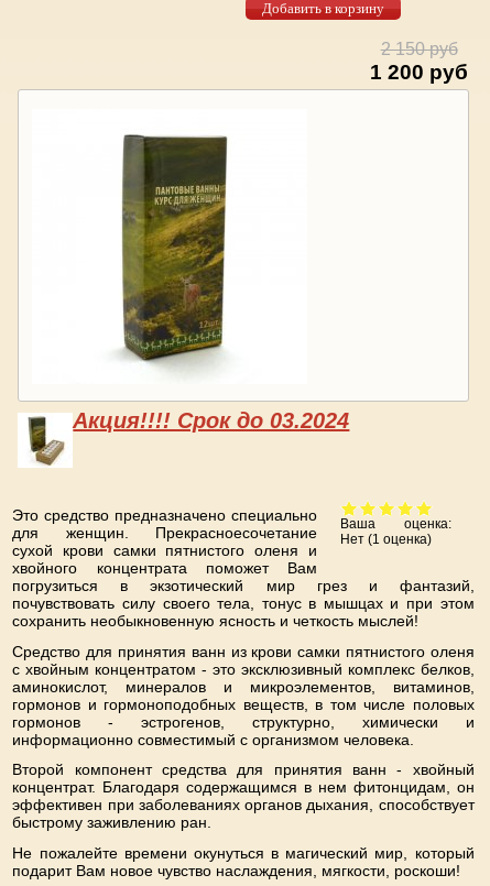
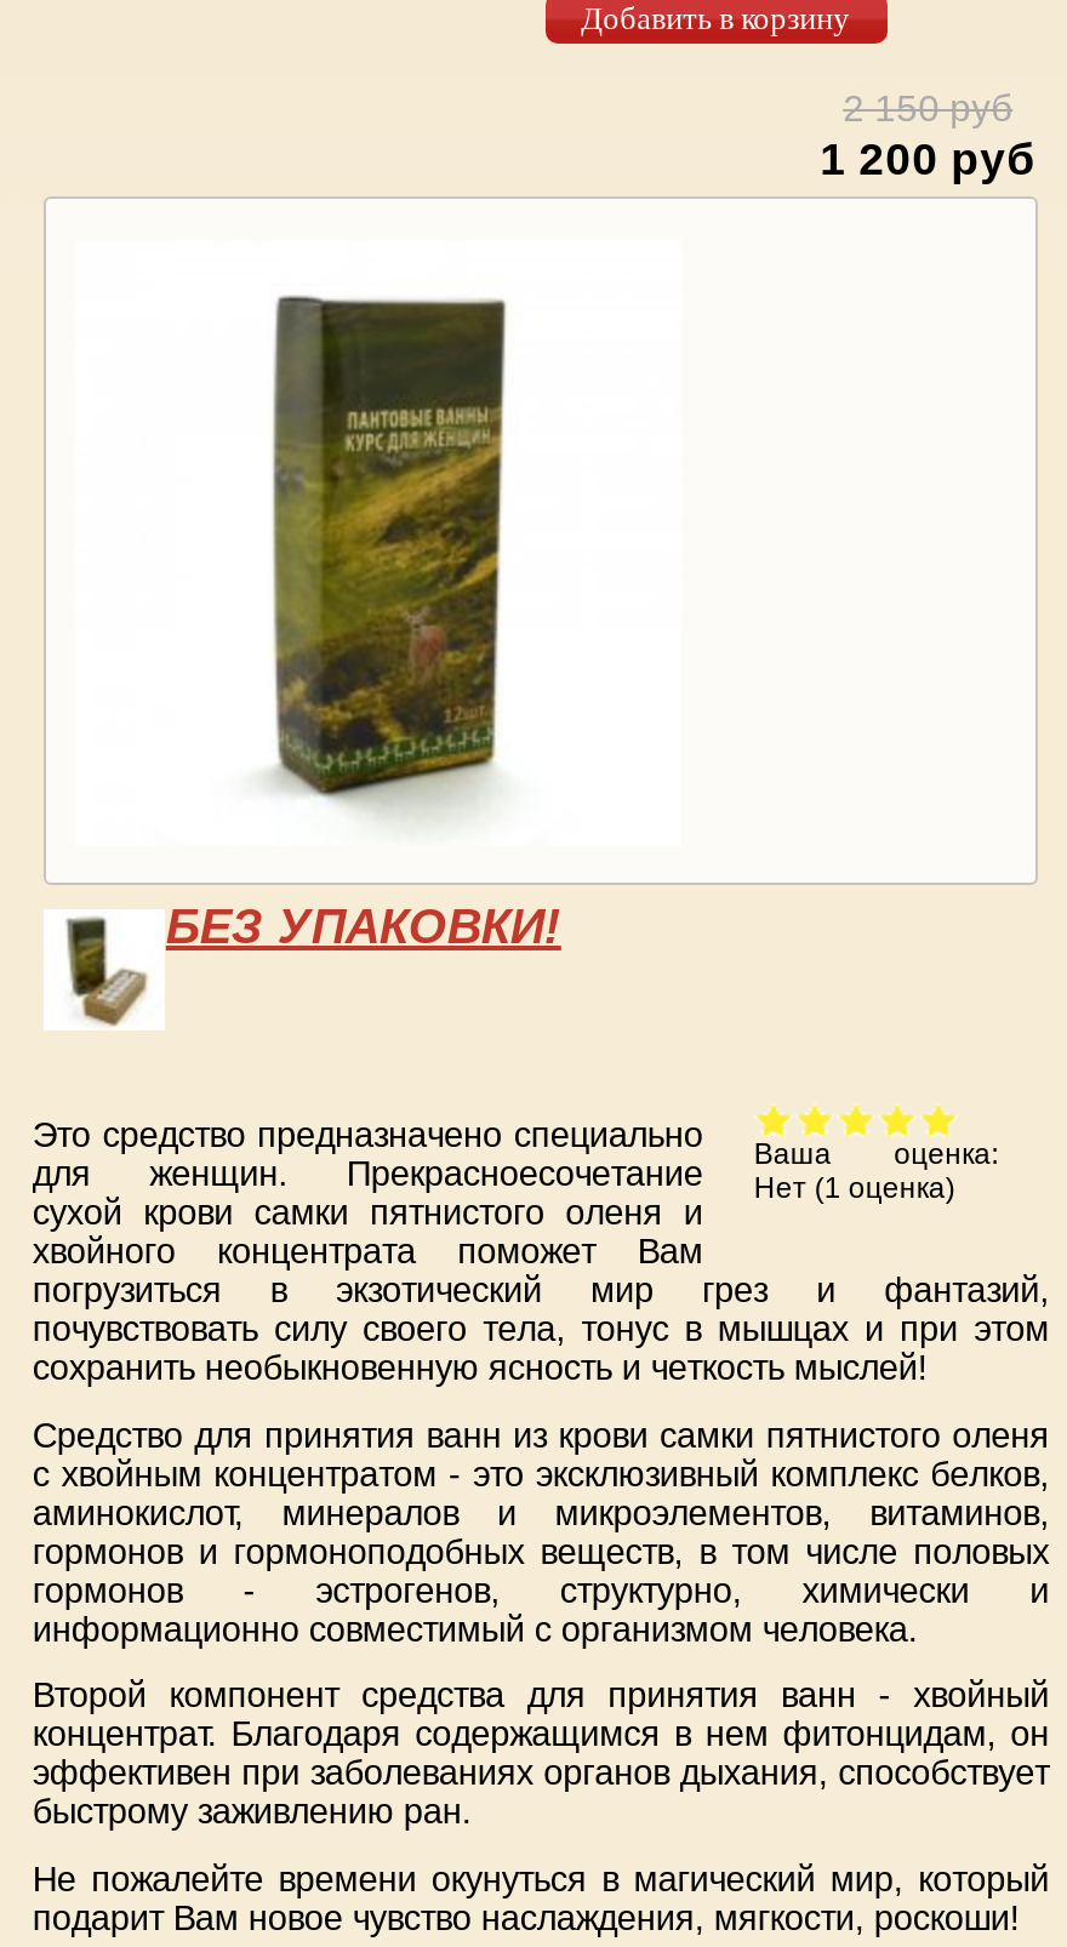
[73,408,349,432] Акция!!!! Срок до 03.2024 -> [166,898,561,952] БЕЗ УПАКОВКИ!

